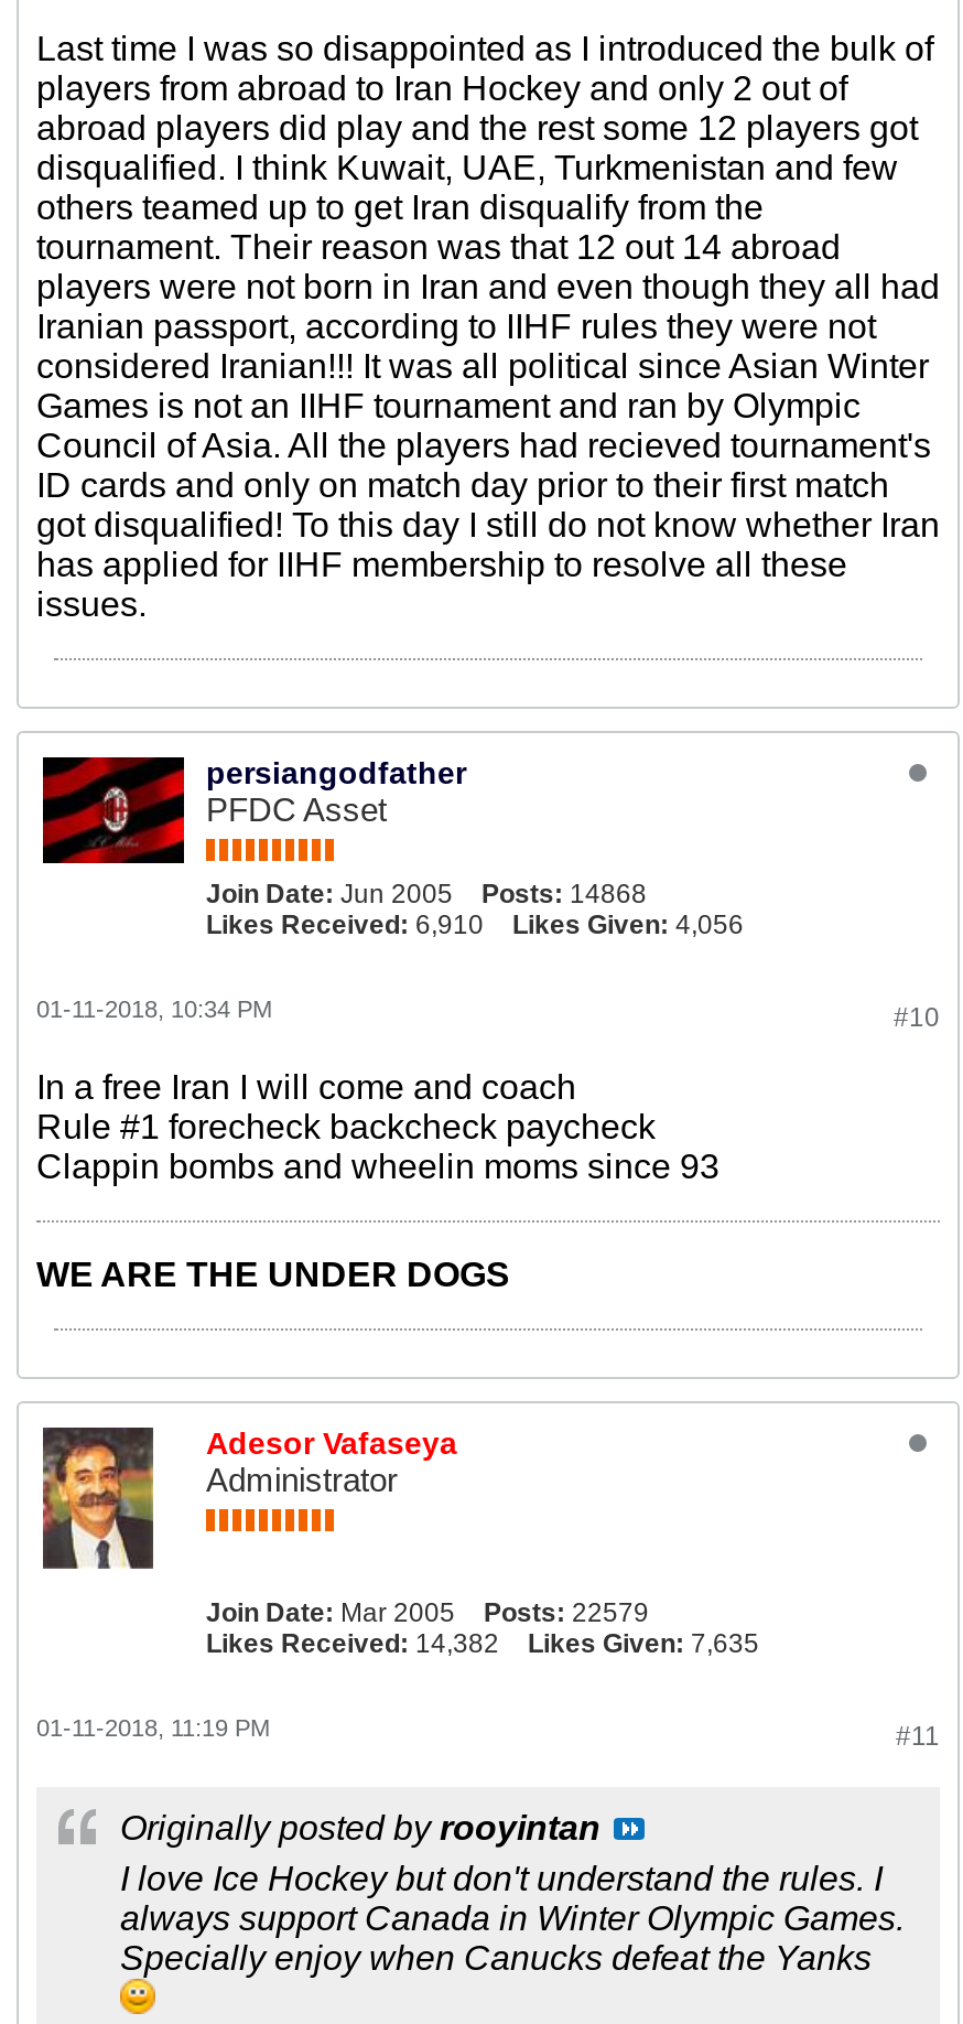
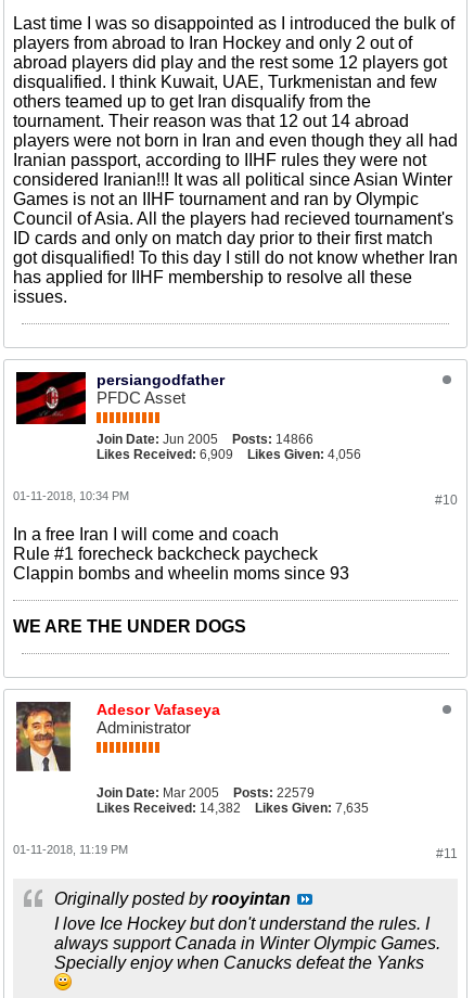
[206,879,647,909] Join Date: Jun 2005 Posts: 14868 -> [97,432,313,447] Join Date: Jun 2005 Posts: 14866
[206,909,484,940] Likes Received: 6,910 -> [97,447,233,462] Likes Received: 6,909

